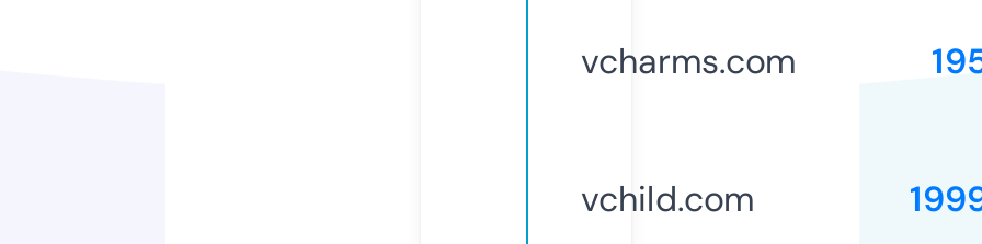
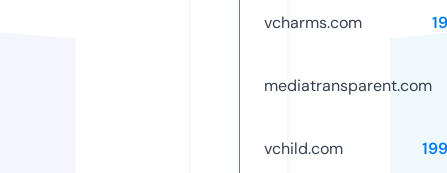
none -> [264,75,432,96] mediatransparent.com

